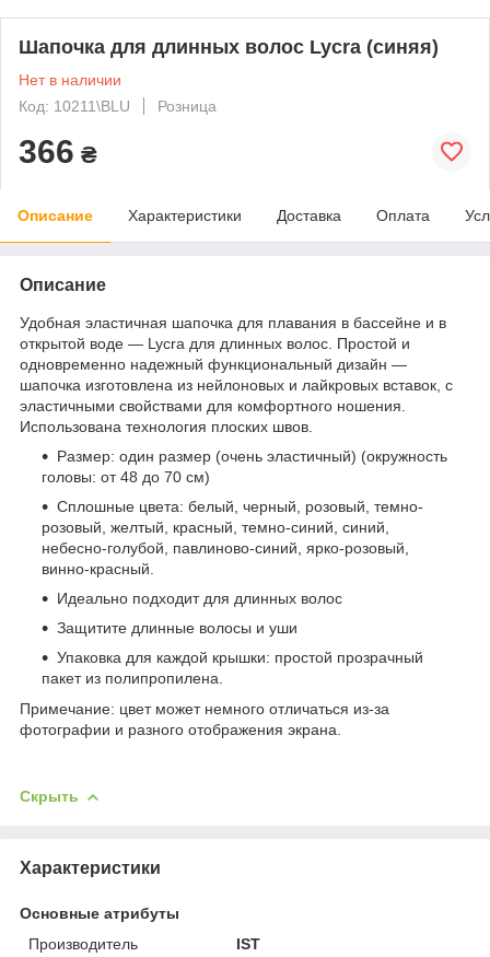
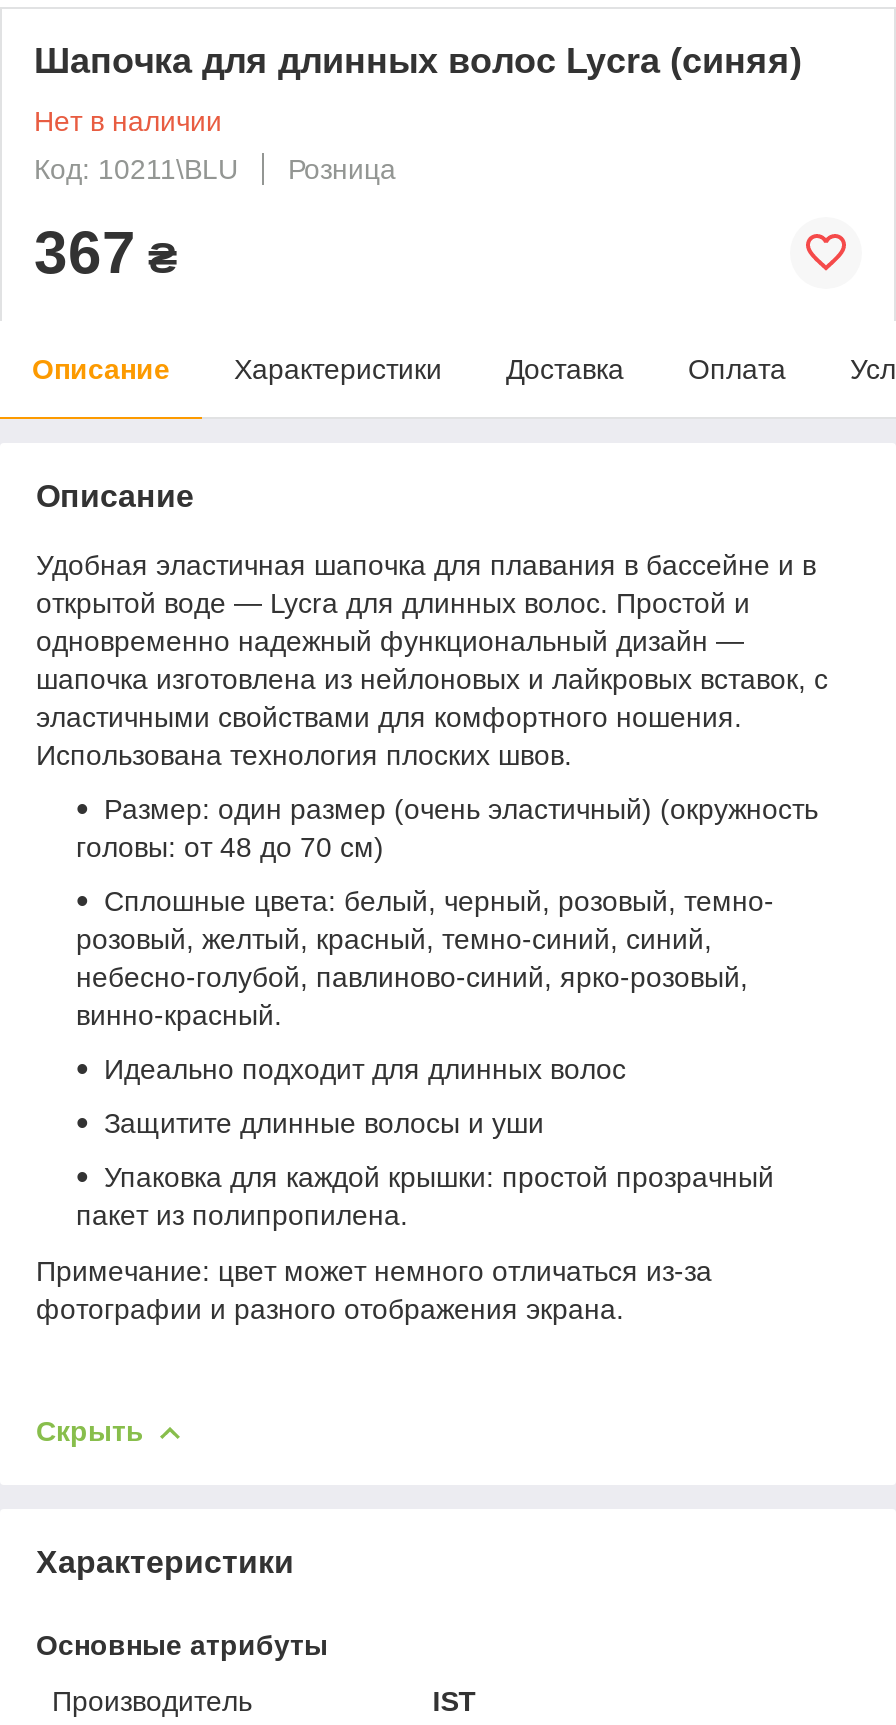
[19,133,97,169] 366 ₴ -> [34,219,178,285] 367 ₴

